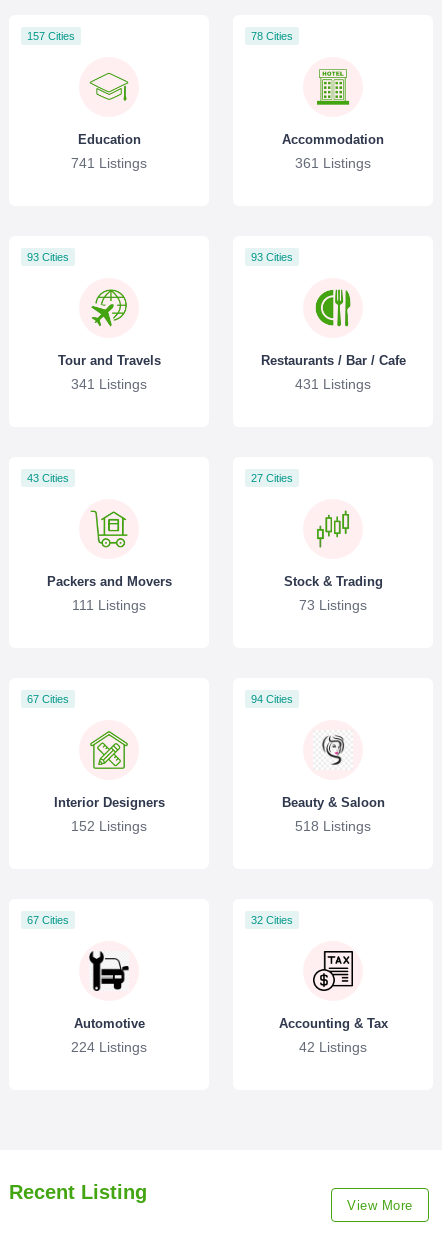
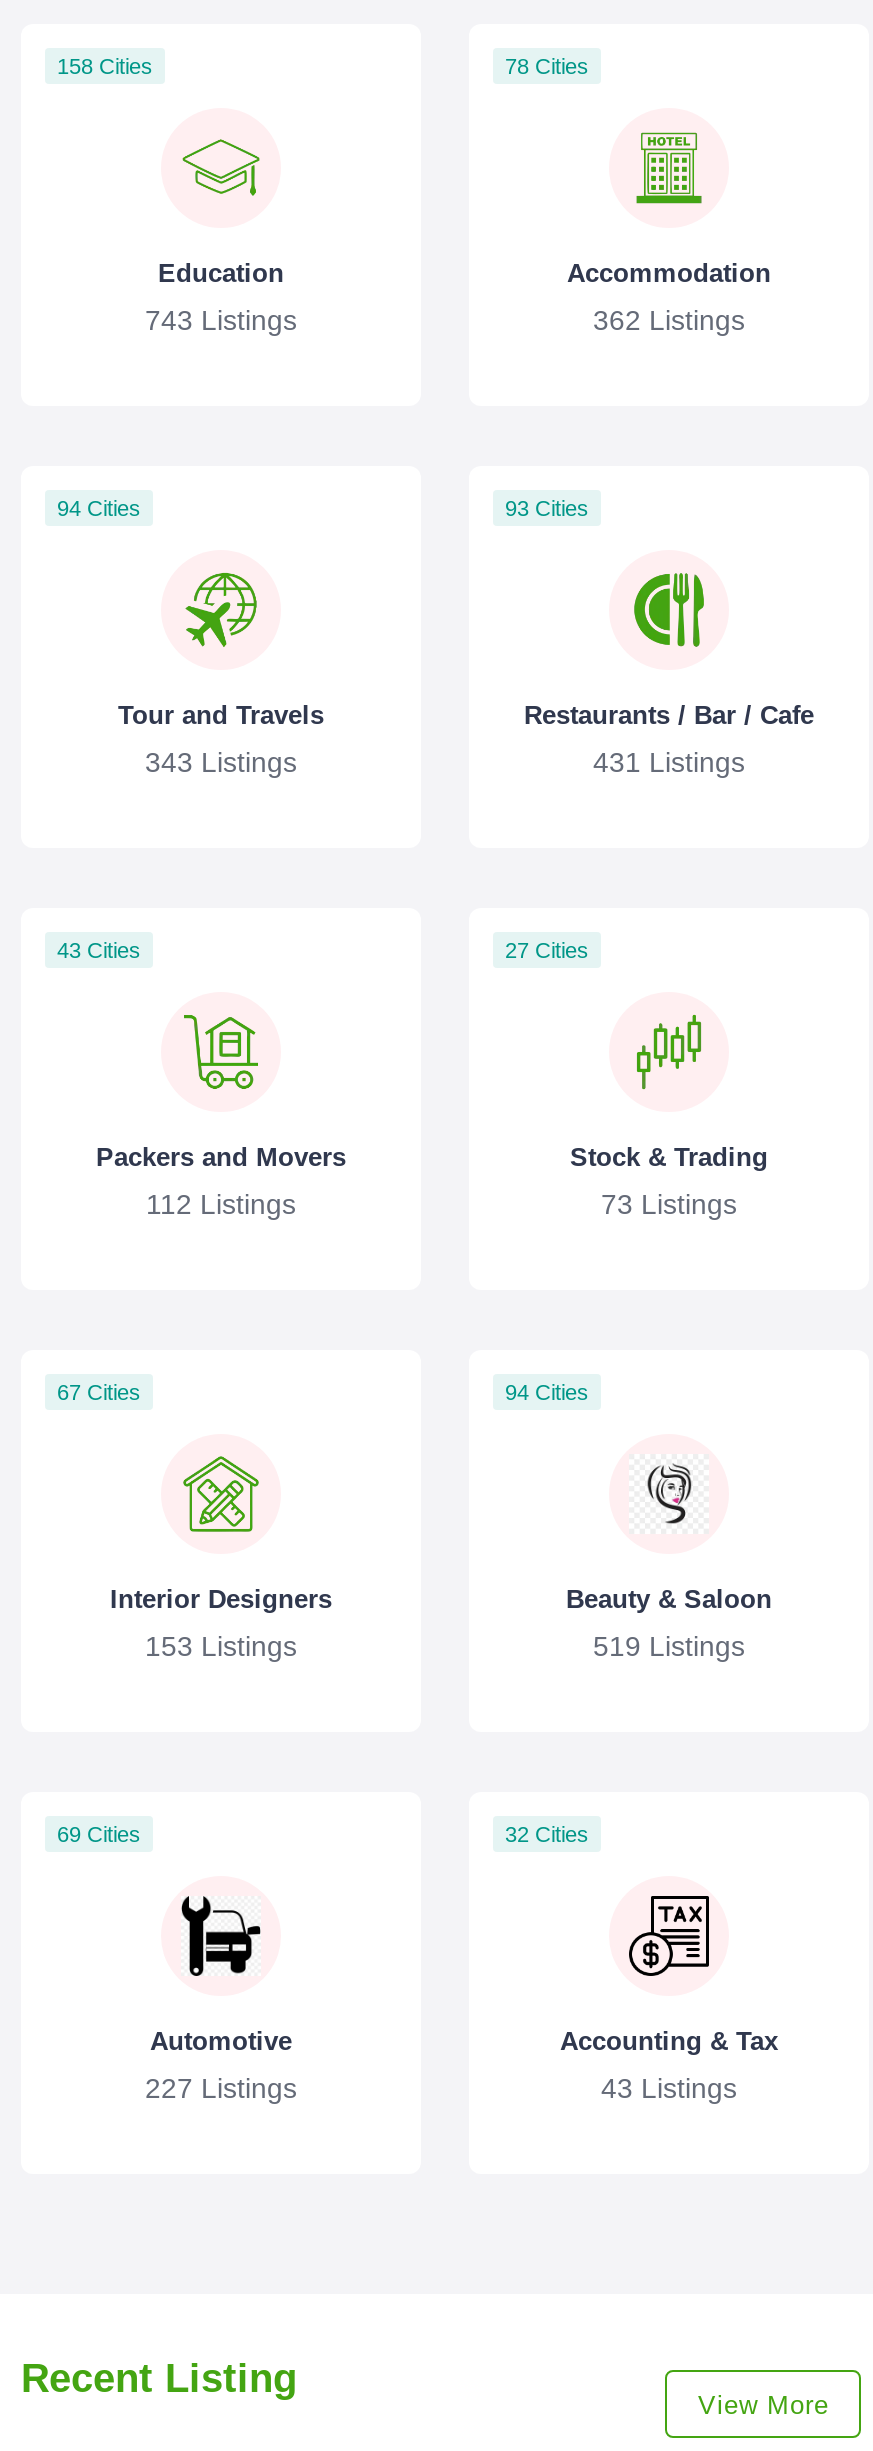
[27,30,75,42] 157 Cities -> [57,54,153,78] 158 Cities
[71,155,147,171] 741 Listings -> [145,304,297,336] 743 Listings
[295,155,371,171] 361 Listings -> [593,304,745,336] 362 Listings
[27,251,69,263] 93 Cities -> [57,496,141,520] 94 Cities
[71,376,147,392] 341 Listings -> [145,746,297,778] 343 Listings
[72,597,146,613] 111 Listings -> [146,1188,296,1220] 112 Listings
[71,818,147,834] 152 Listings -> [145,1630,297,1662] 153 Listings
[295,818,371,834] 518 Listings -> [593,1630,745,1662] 519 Listings
[27,914,69,926] 67 Cities -> [57,1822,141,1846] 69 Cities
[71,1039,147,1055] 224 Listings -> [145,2072,297,2104] 227 Listings
[299,1039,367,1055] 42 Listings -> [601,2072,737,2104] 43 Listings

